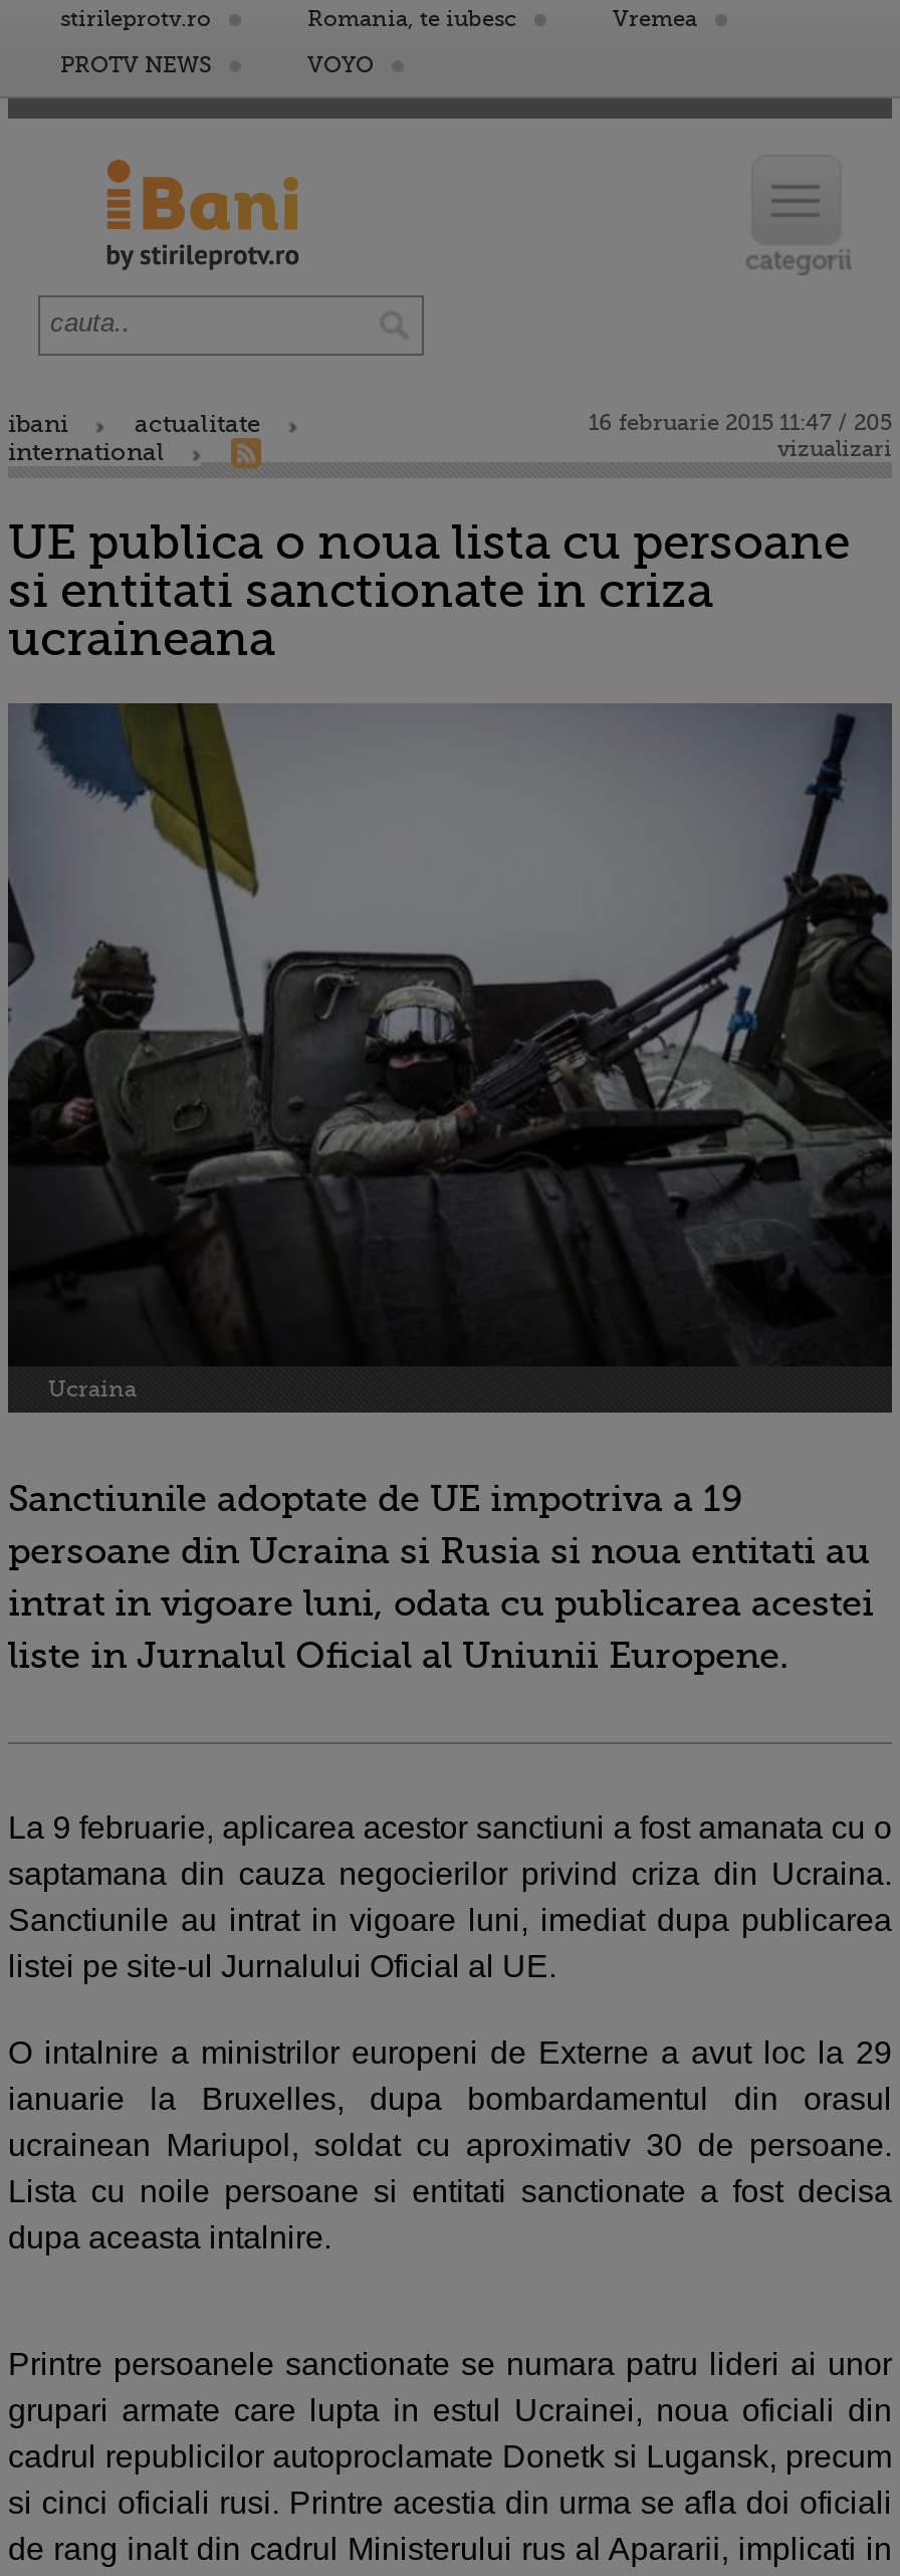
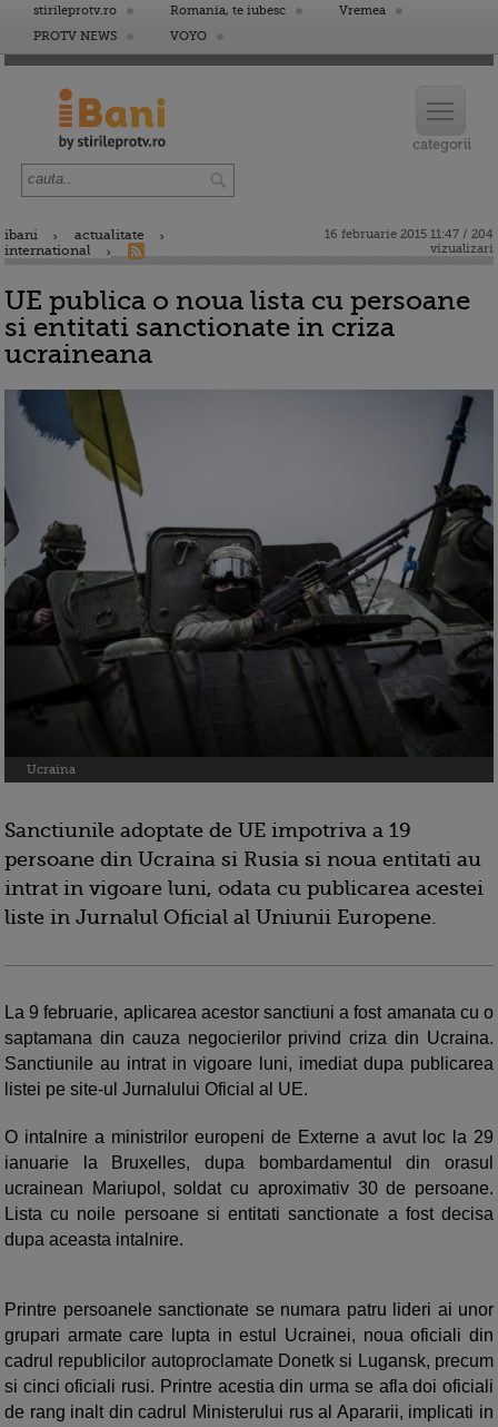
[589,410,892,436] 16 februarie 2015 11:47 / 205 -> [325,227,494,242] 16 februarie 2015 11:47 / 204

